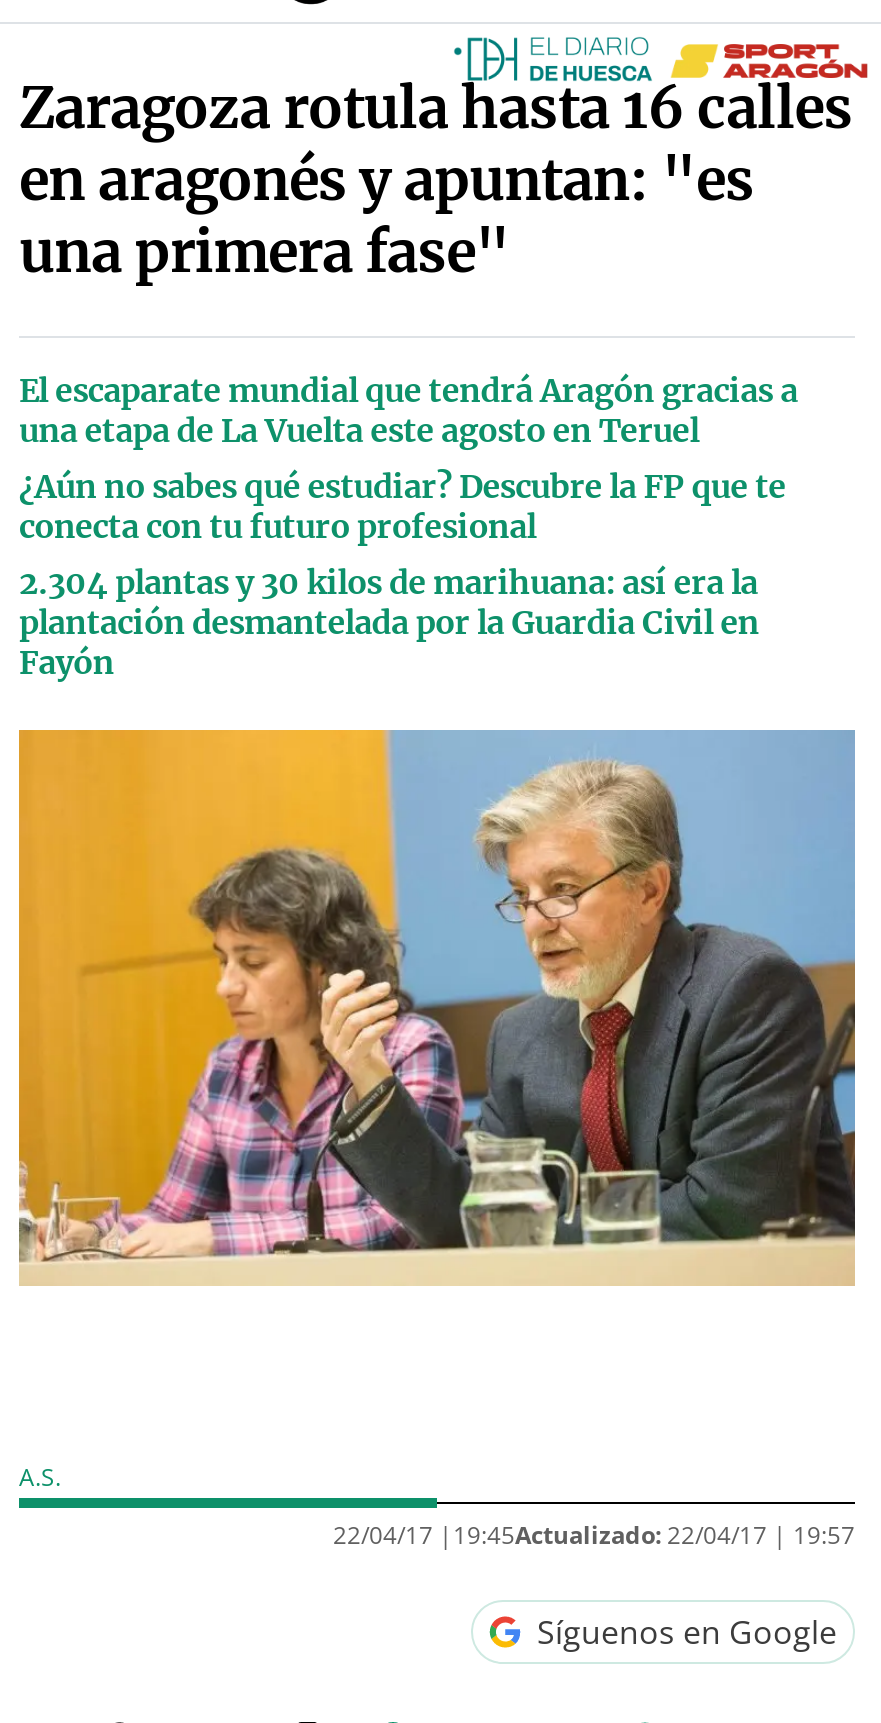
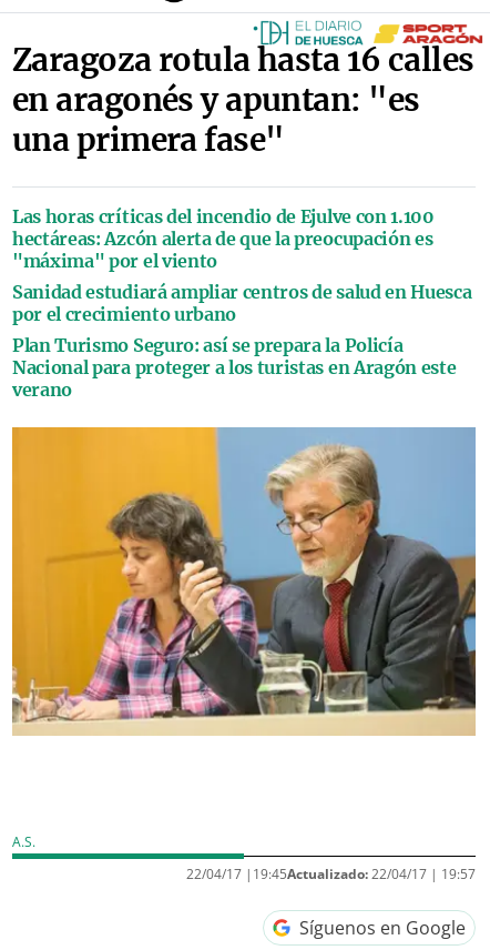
[19,370,798,682] El escaparate mundial que tendrá Aragón gracias a | una etapa de La Vuelta este agosto en Teruel | ¿Aún no sabes qué estudiar? Descubre la FP que te | conecta con tu futuro profesional | 2.304 plantas y 30 kilos de marihuana: así era la | plantación desmantelada por la Guardia Civil en | Fayón -> [12,206,472,401] Las horas críticas del incendio de Ejulve con 1.100 | hectáreas: Azcón alerta de que la preocupación es | "máxima" por el viento | Sanidad estudiará ampliar centros de salud en Huesca | por el crecimiento urbano | Plan Turismo Seguro: así se prepara la Policía | Nacional para proteger a los turistas en Aragón este | verano

